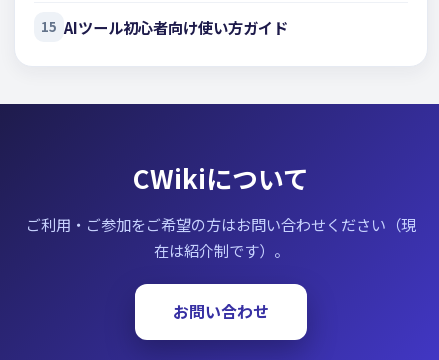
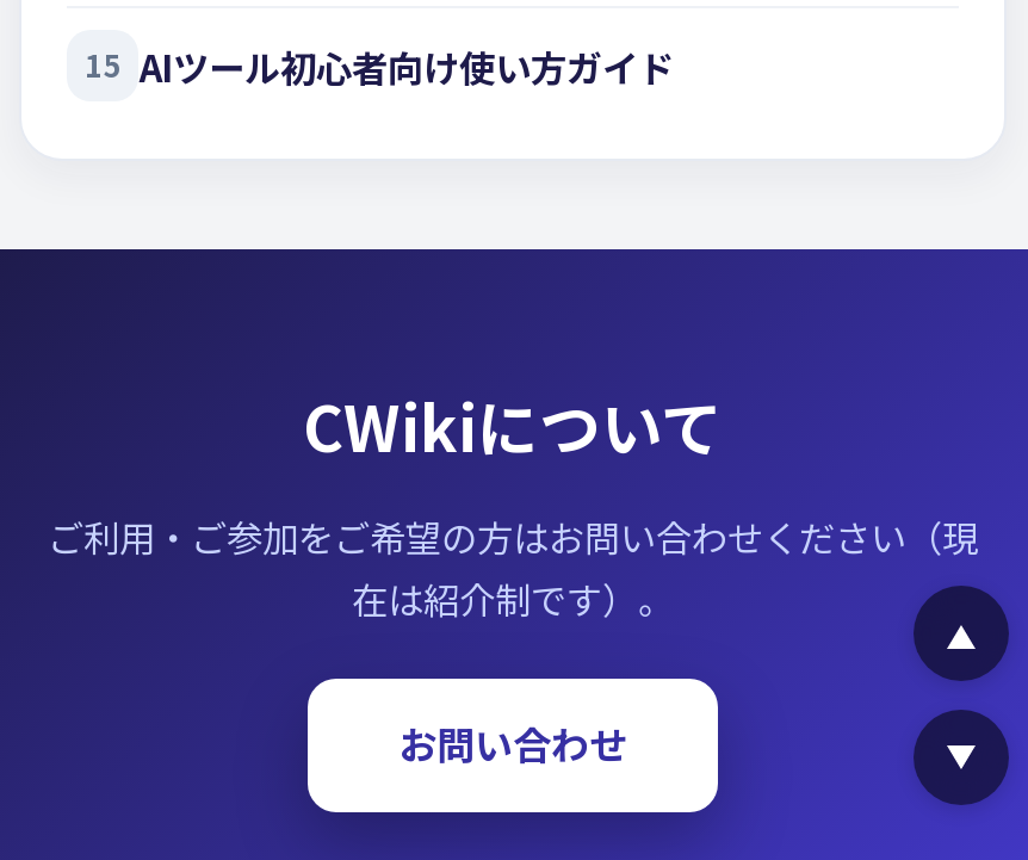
none -> [911,583,1011,683] [image]
none -> [911,707,1011,808] [image]

